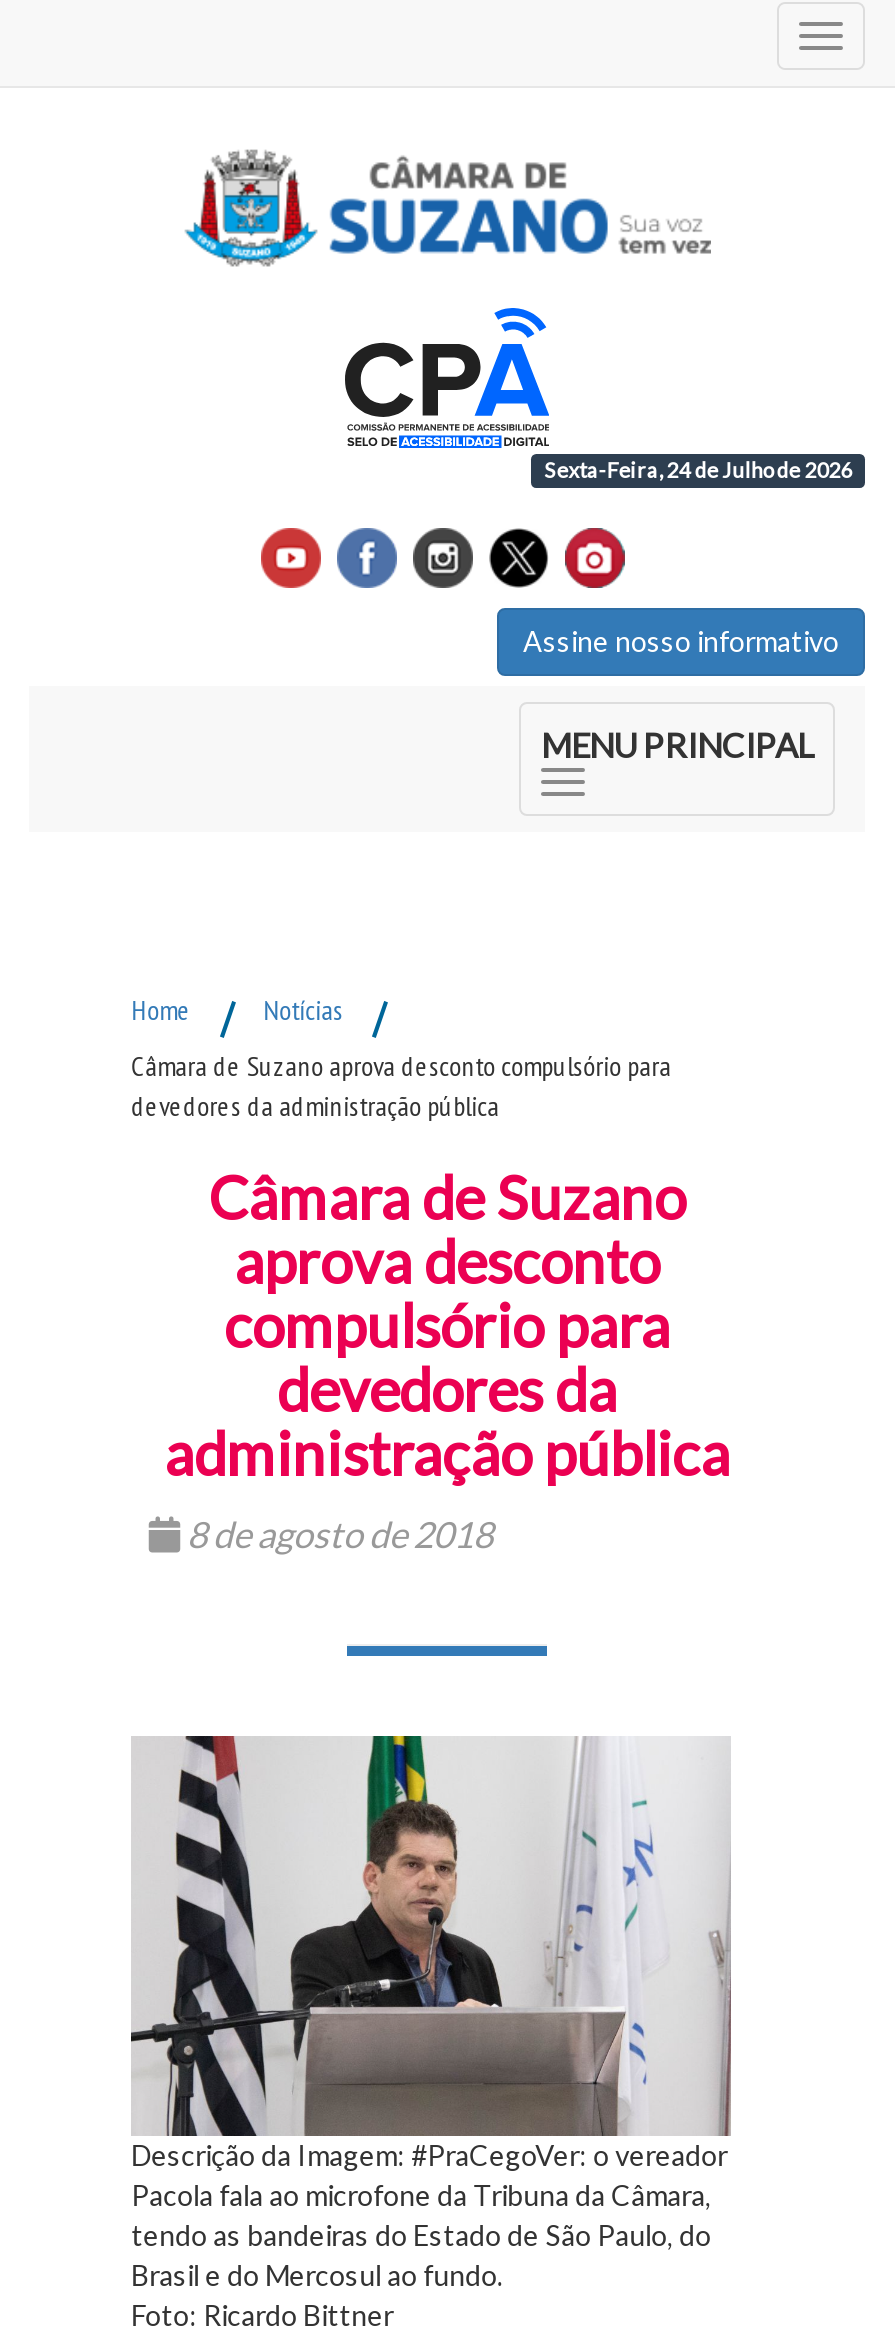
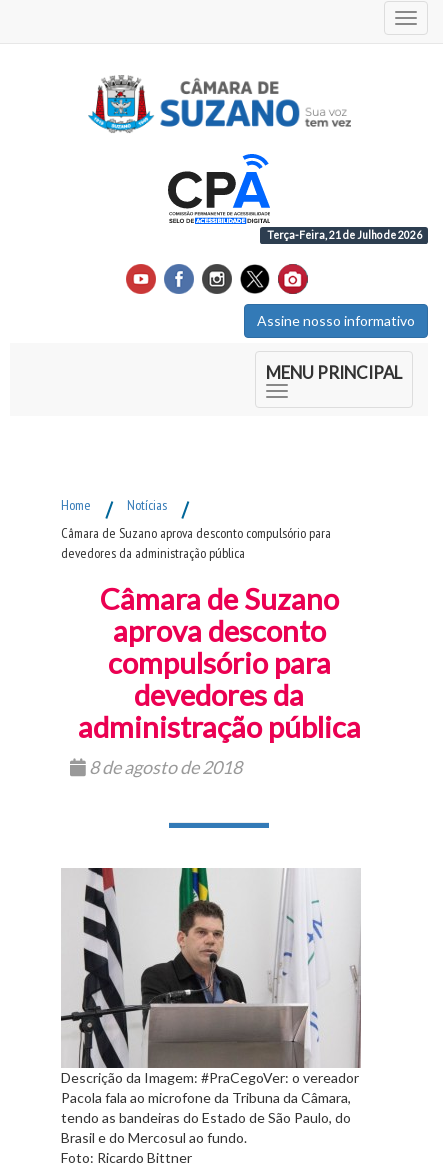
[544,458,852,482] Sexta-Feira, 24 de Julho de 2026 -> [267,229,422,241] Terça-Feira, 21 de Julho de 2026

